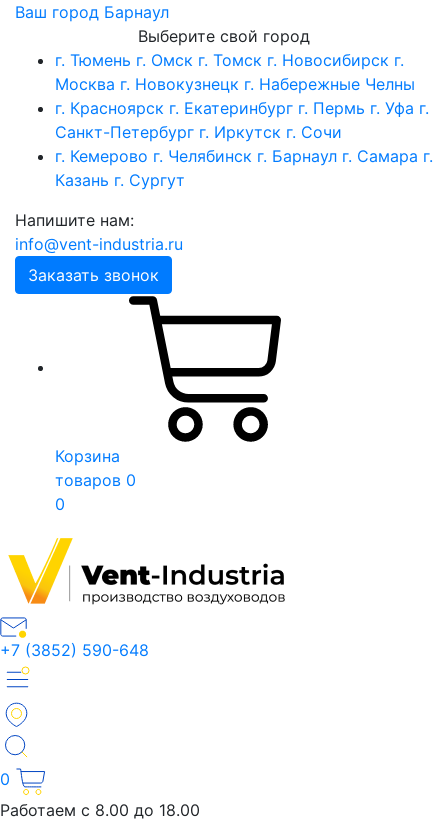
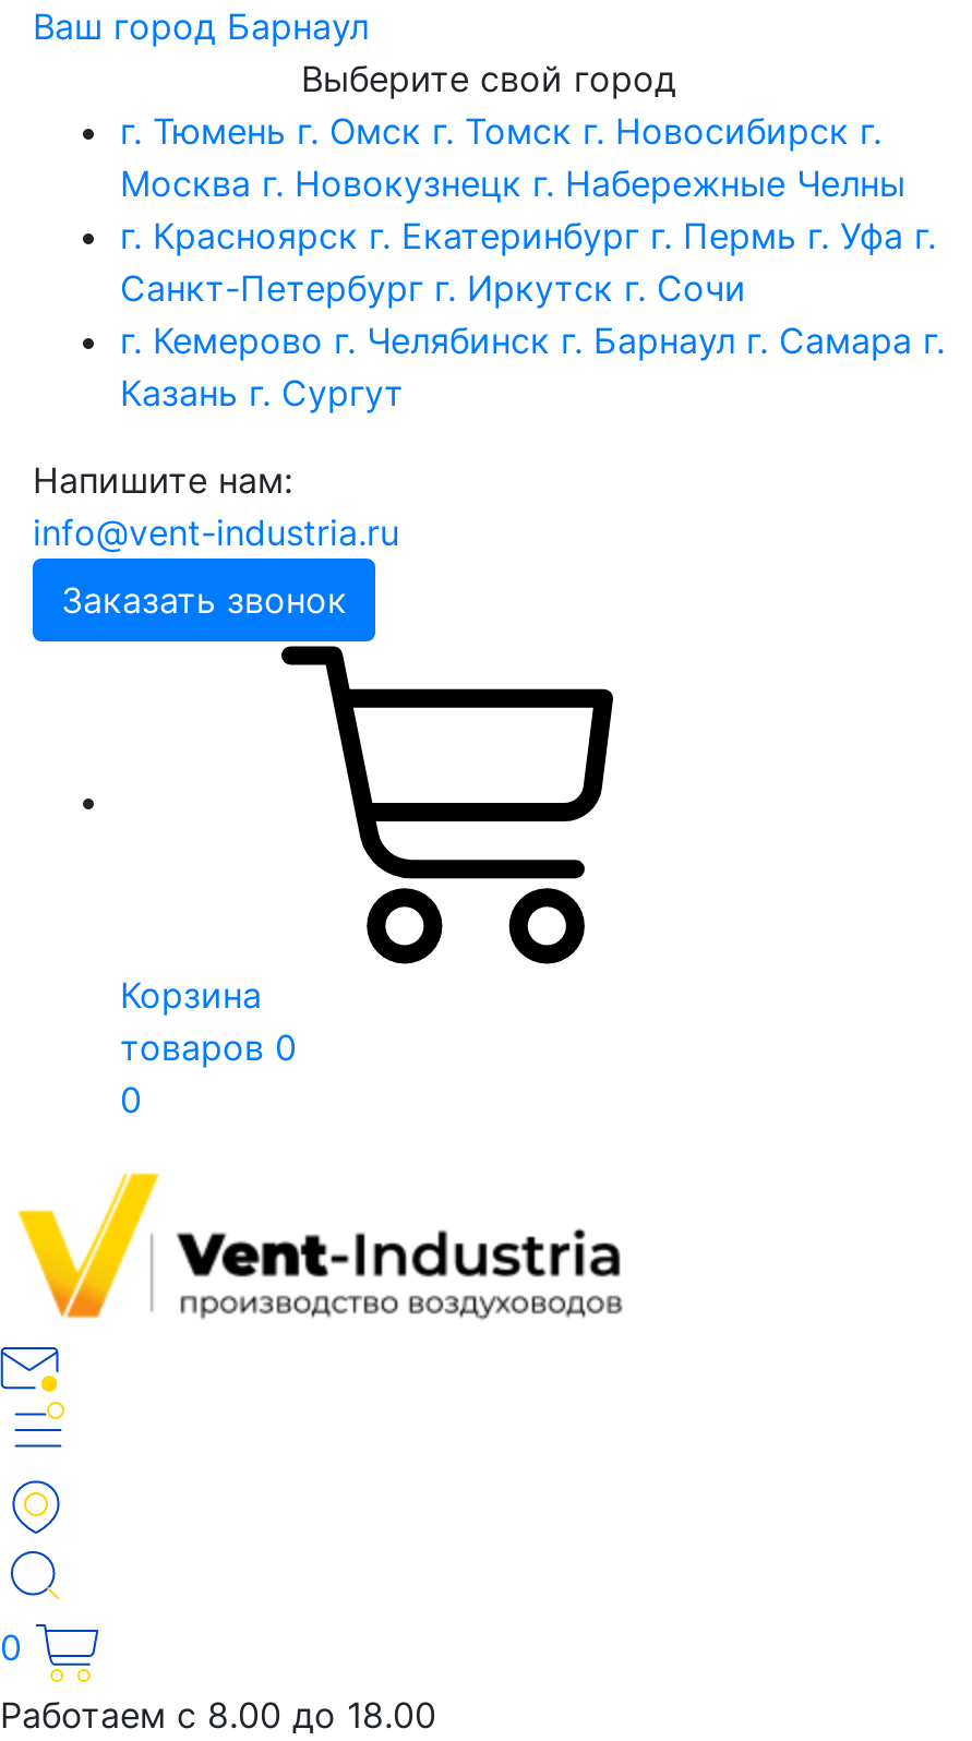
[0,640,149,660] +7 (3852) 590-648 -> none

